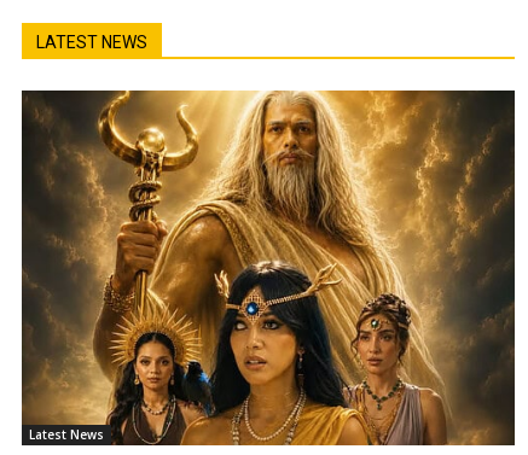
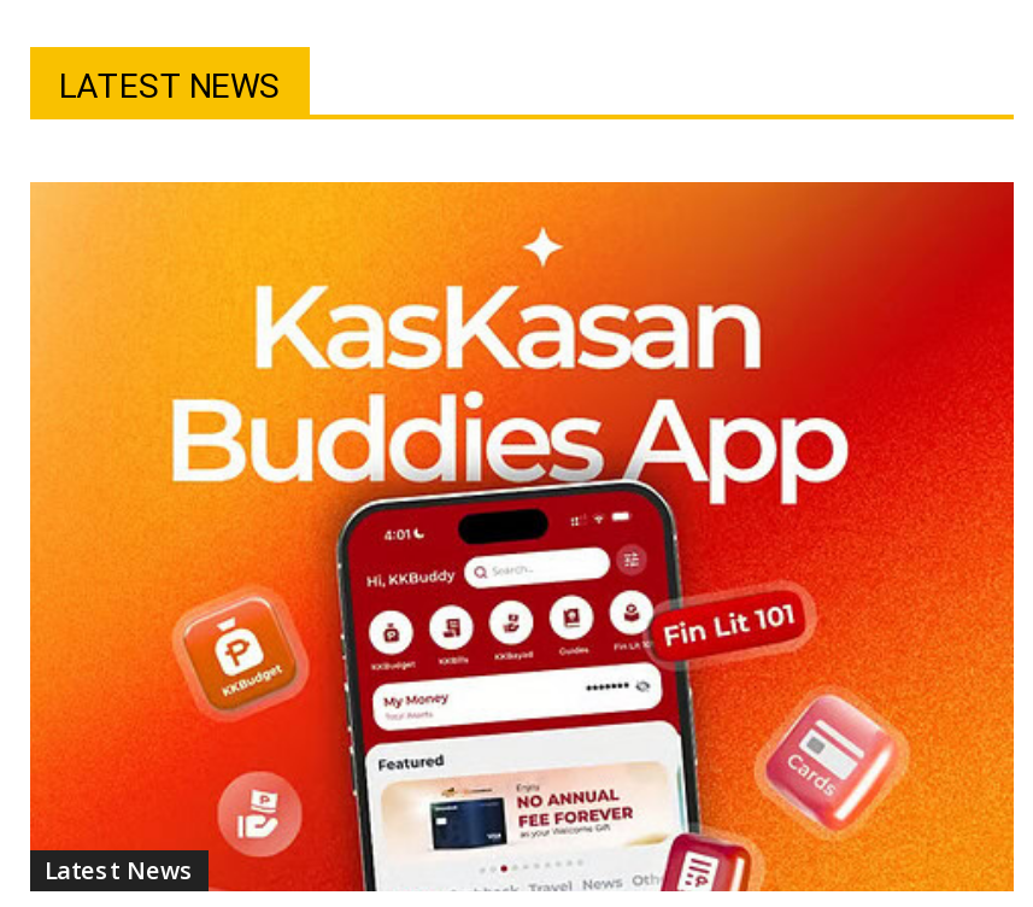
[21,89,516,447] [image] -> [28,180,1016,894] [image]

